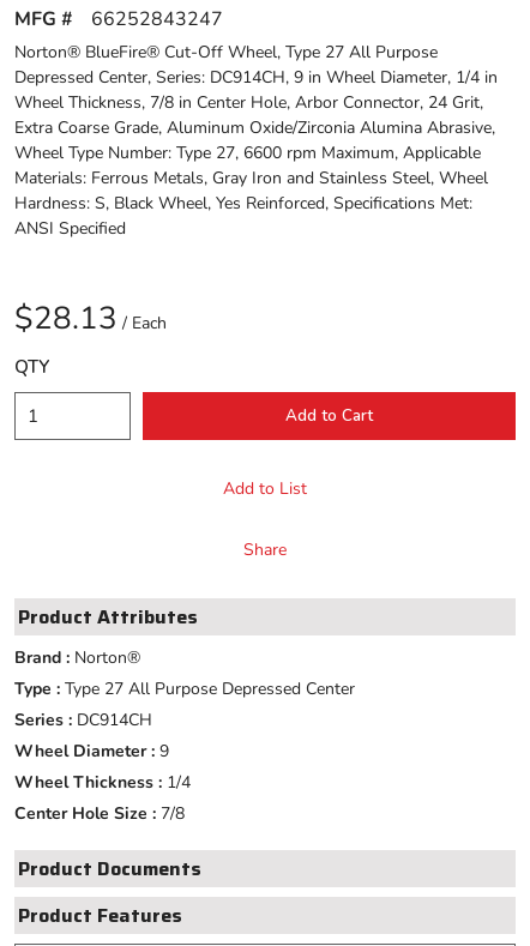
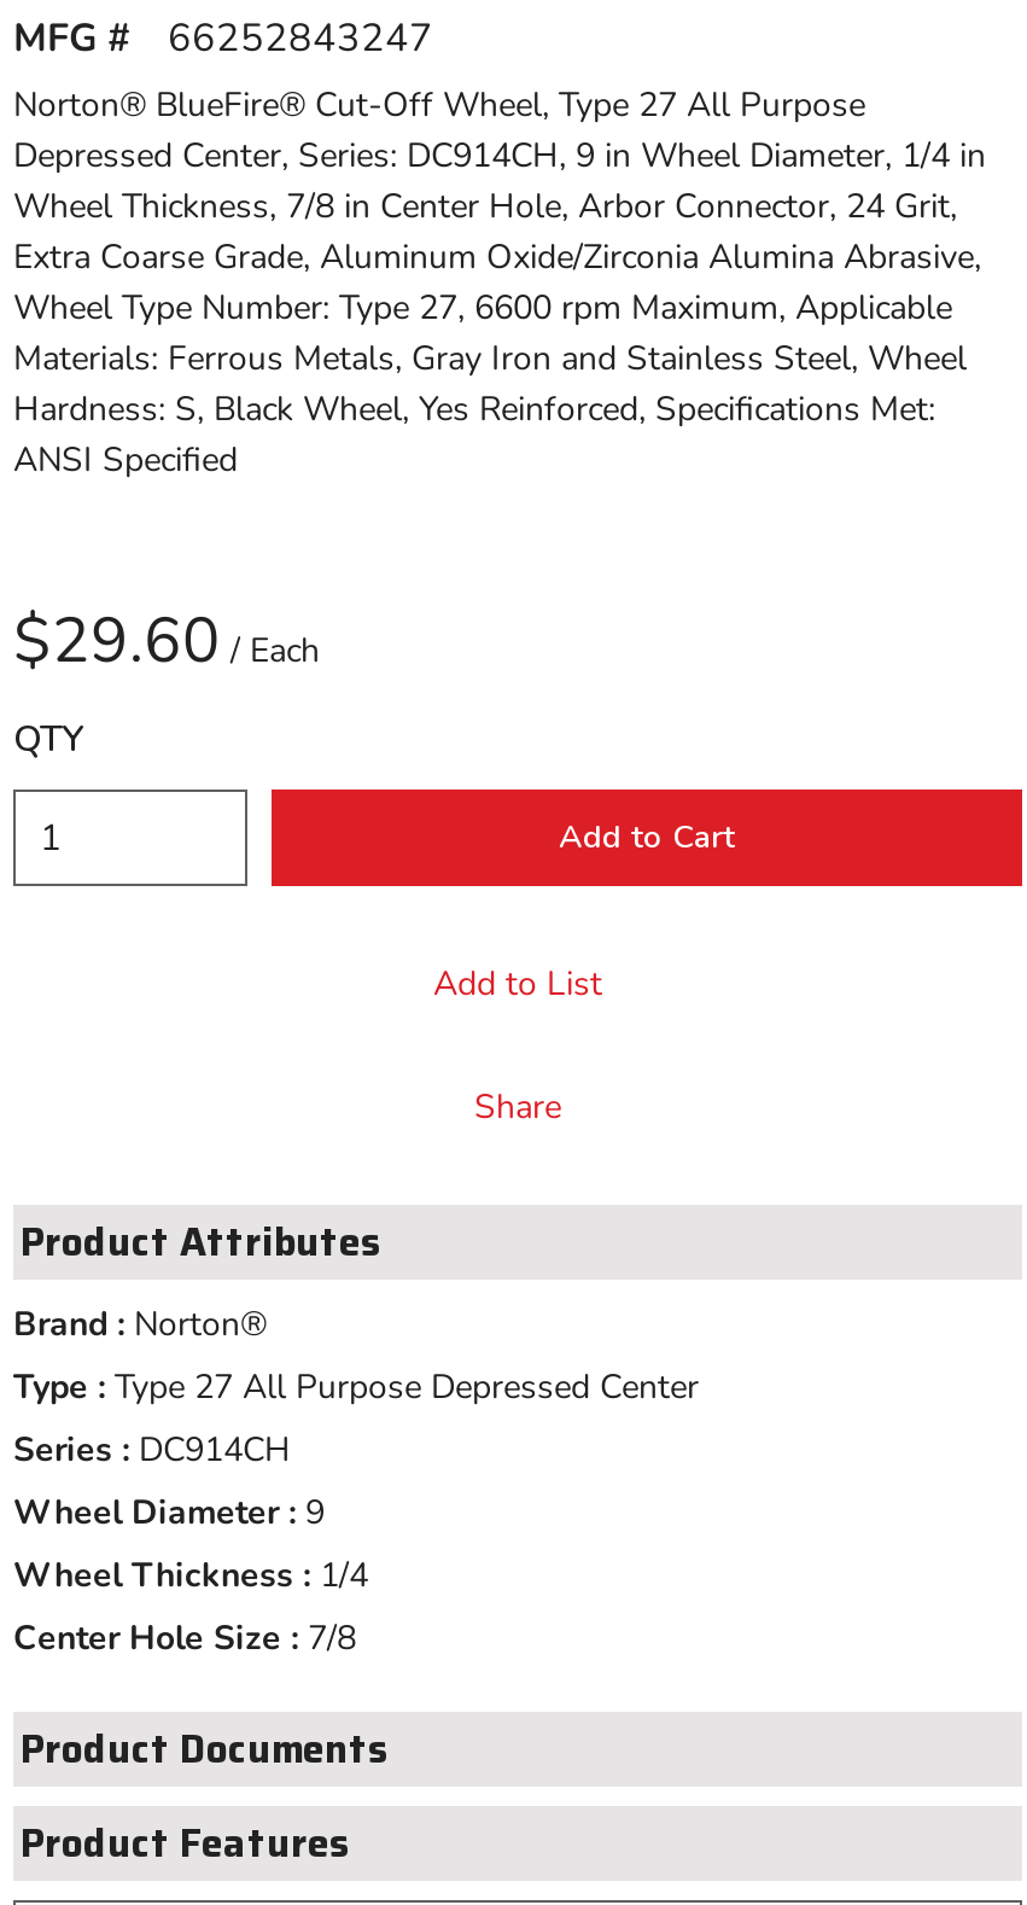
[14,297,167,339] $28.13/Each -> [13,598,320,683] $29.60/Each

